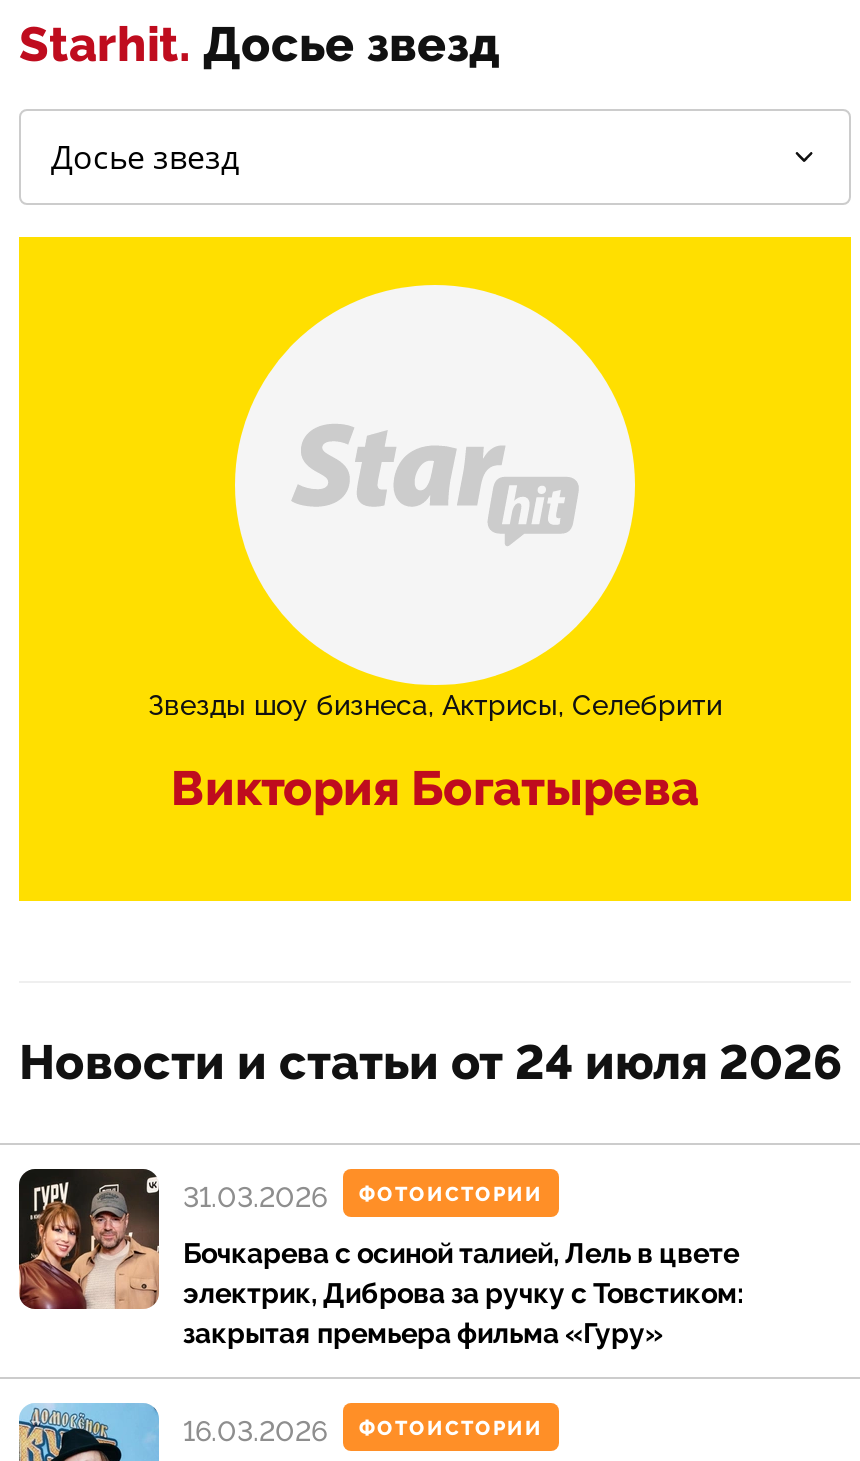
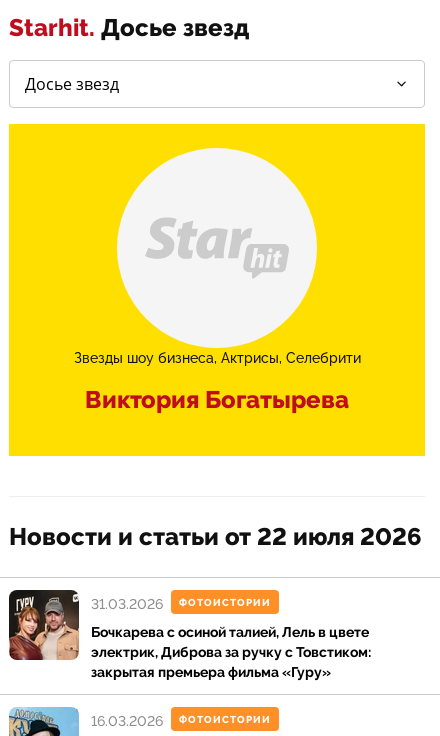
[19,1035,843,1091] Новости и статьи от 24 июля 2026 -> [9,523,422,551] Новости и статьи от 22 июля 2026

